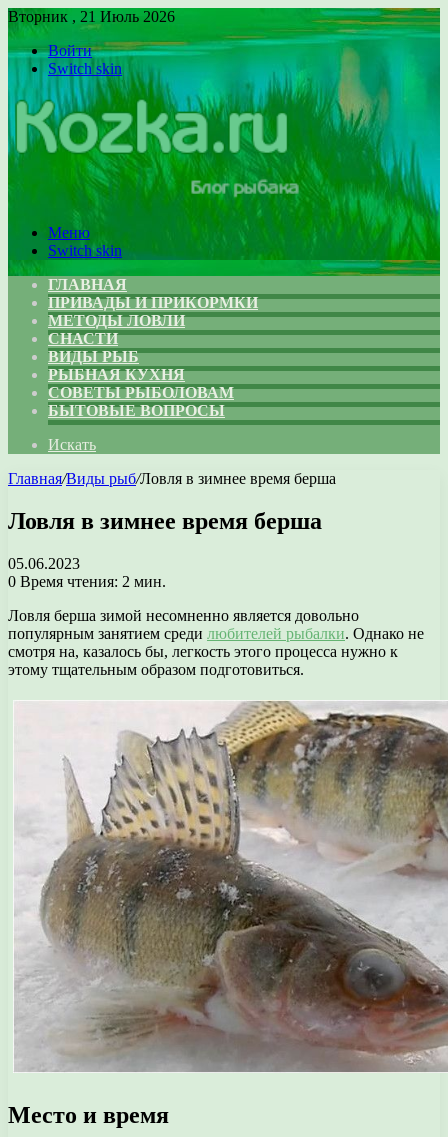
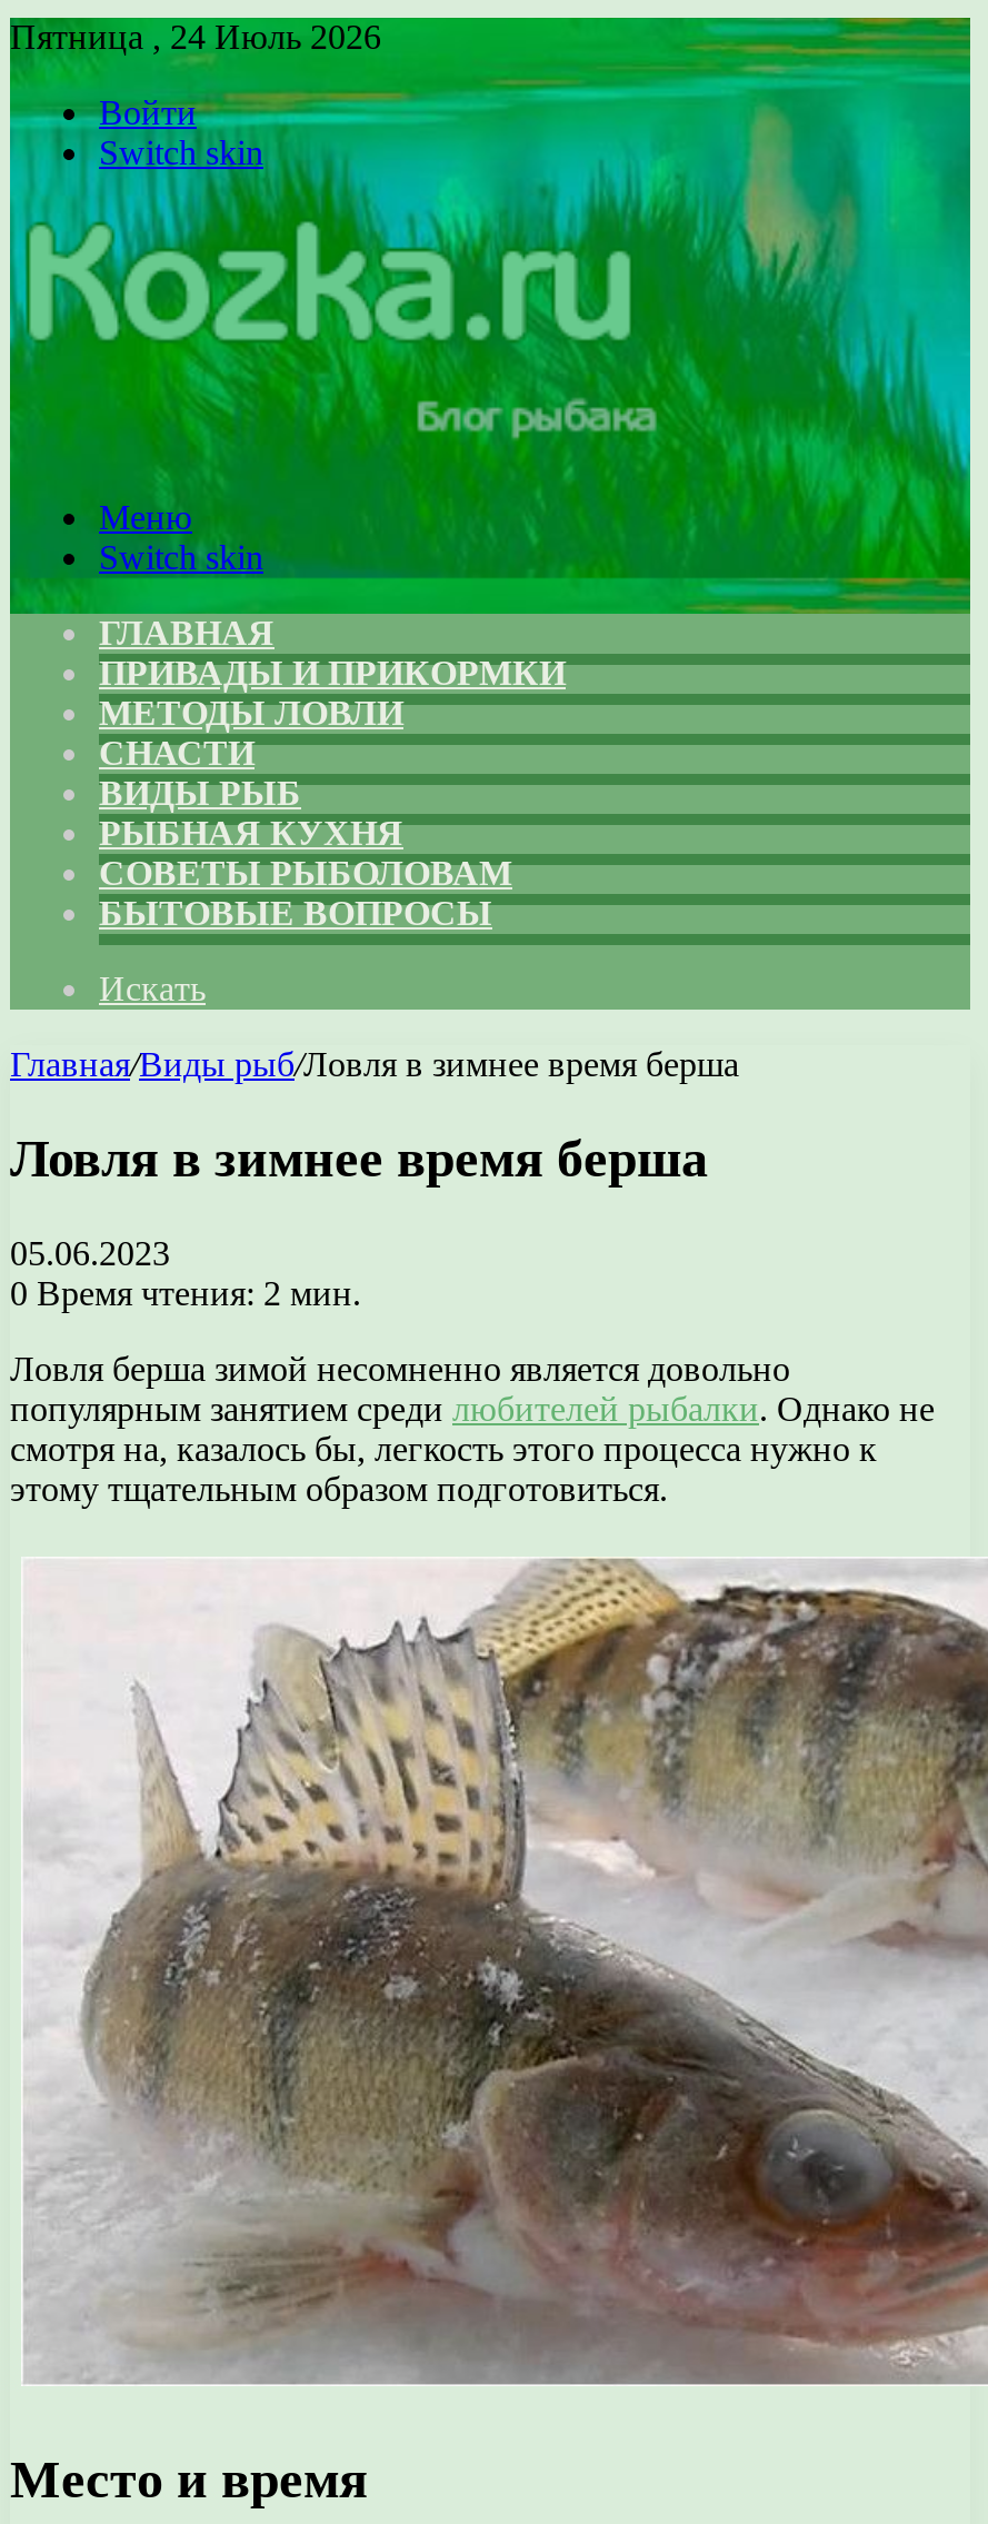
[8,8,175,25] Вторник , 21 Июль 2026 -> [10,18,381,56] Пятница , 24 Июль 2026

